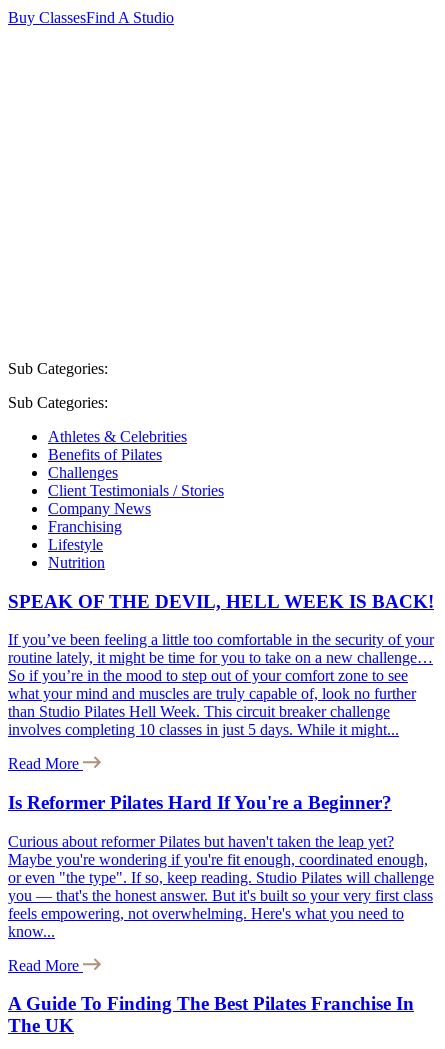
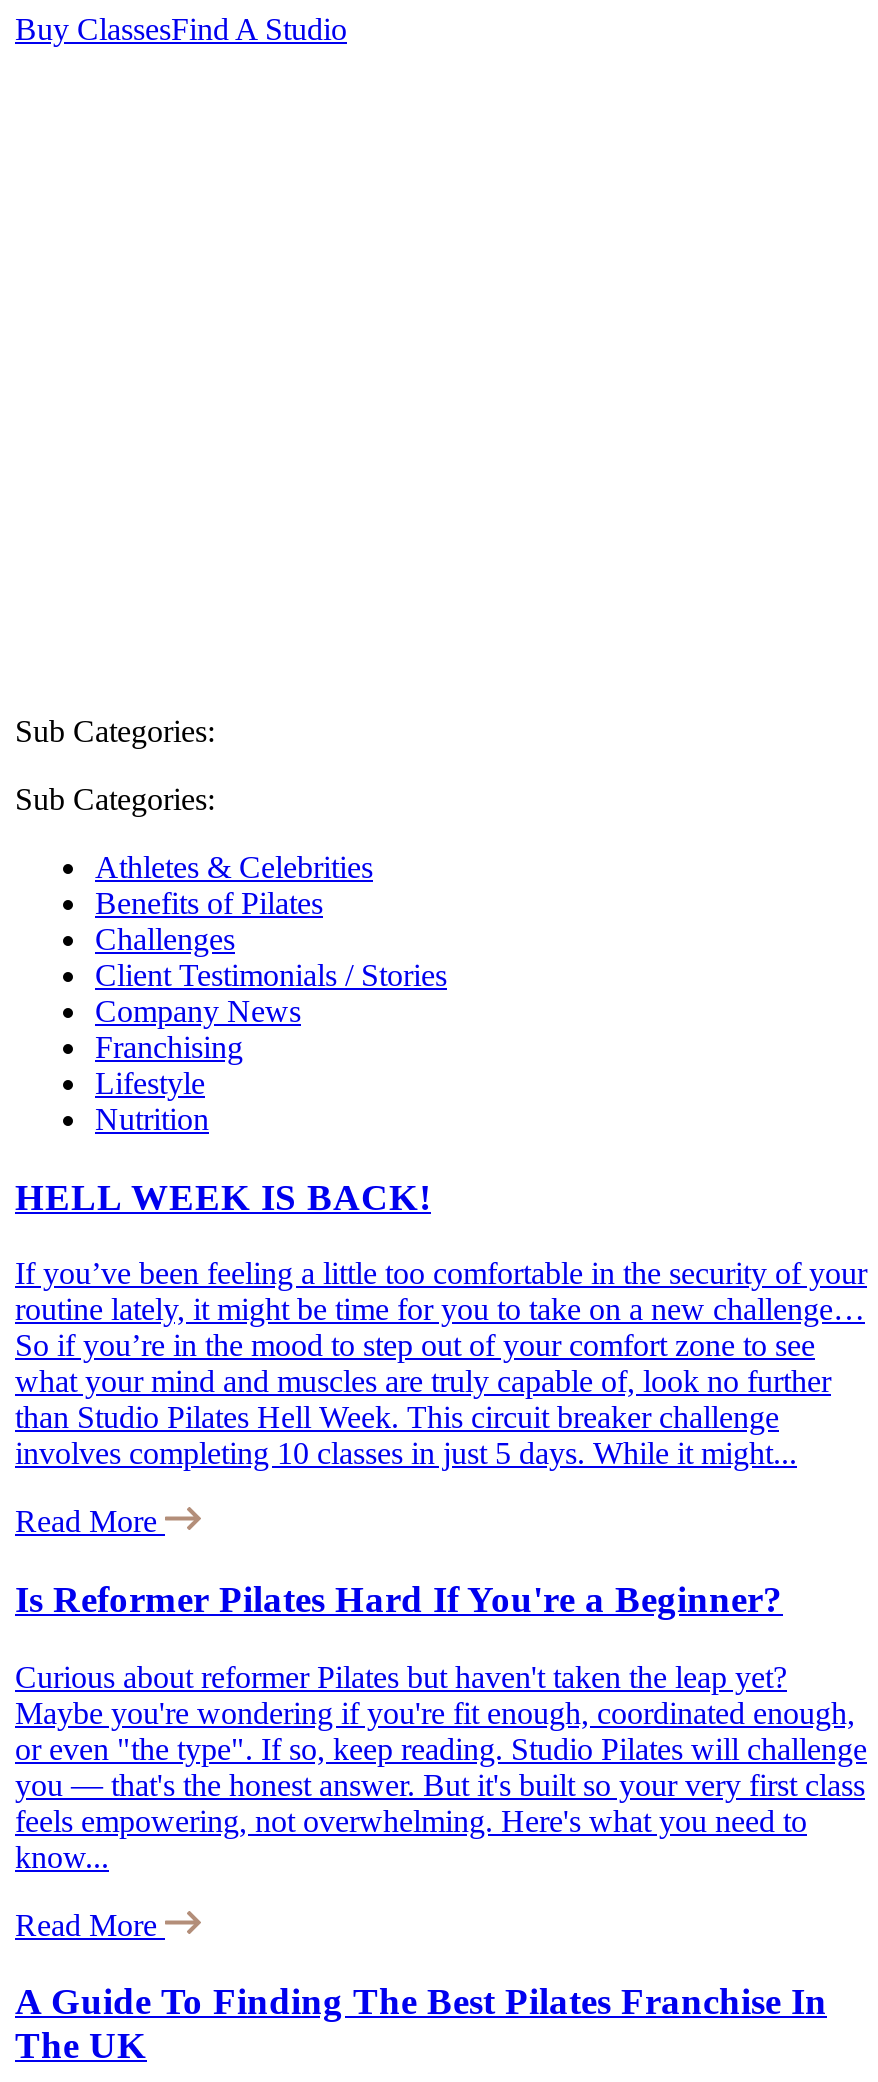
[8,590,434,611] SPEAK OF THE DEVIL, HELL WEEK IS BACK! -> [15,1175,431,1217] HELL WEEK IS BACK!

